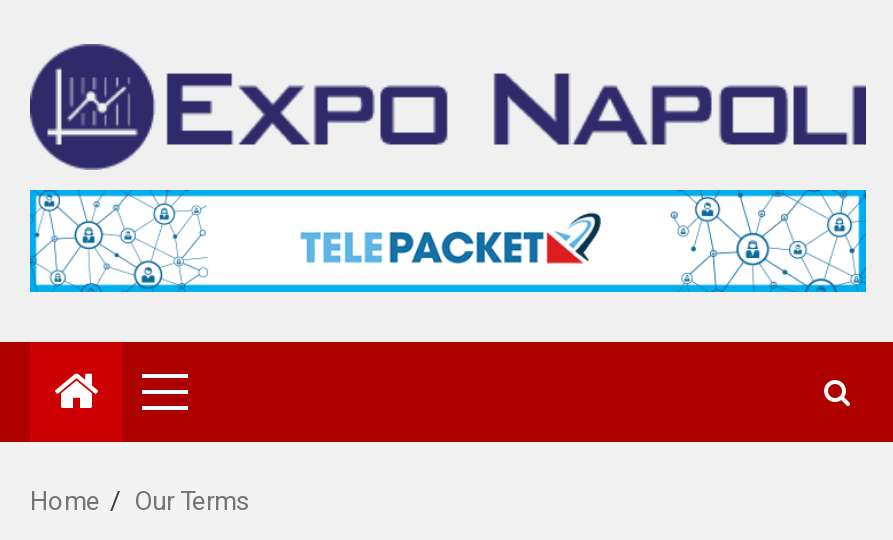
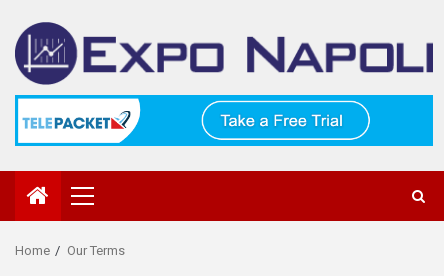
[30,192,866,290] [image] -> [19,97,430,145] [image]

